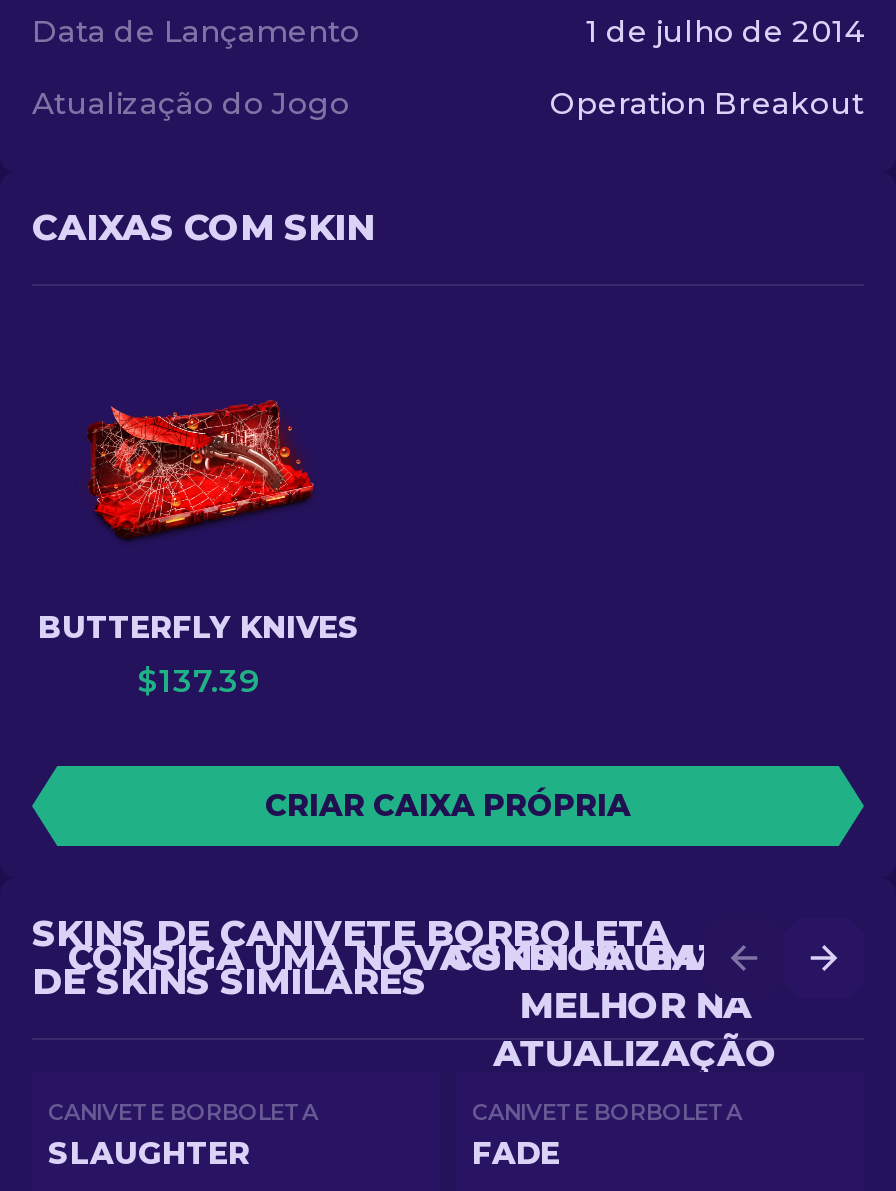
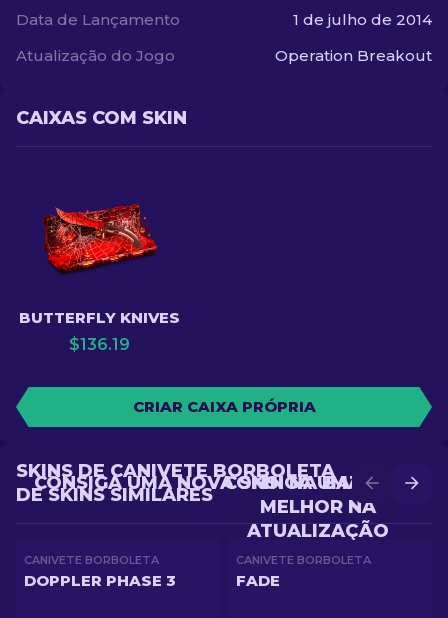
[137,662,261,700] $137.39 -> [69,335,130,354] $136.19
[48,1134,250,1172] SLAUGHTER -> [24,571,176,590] DOPPLER PHASE 3

